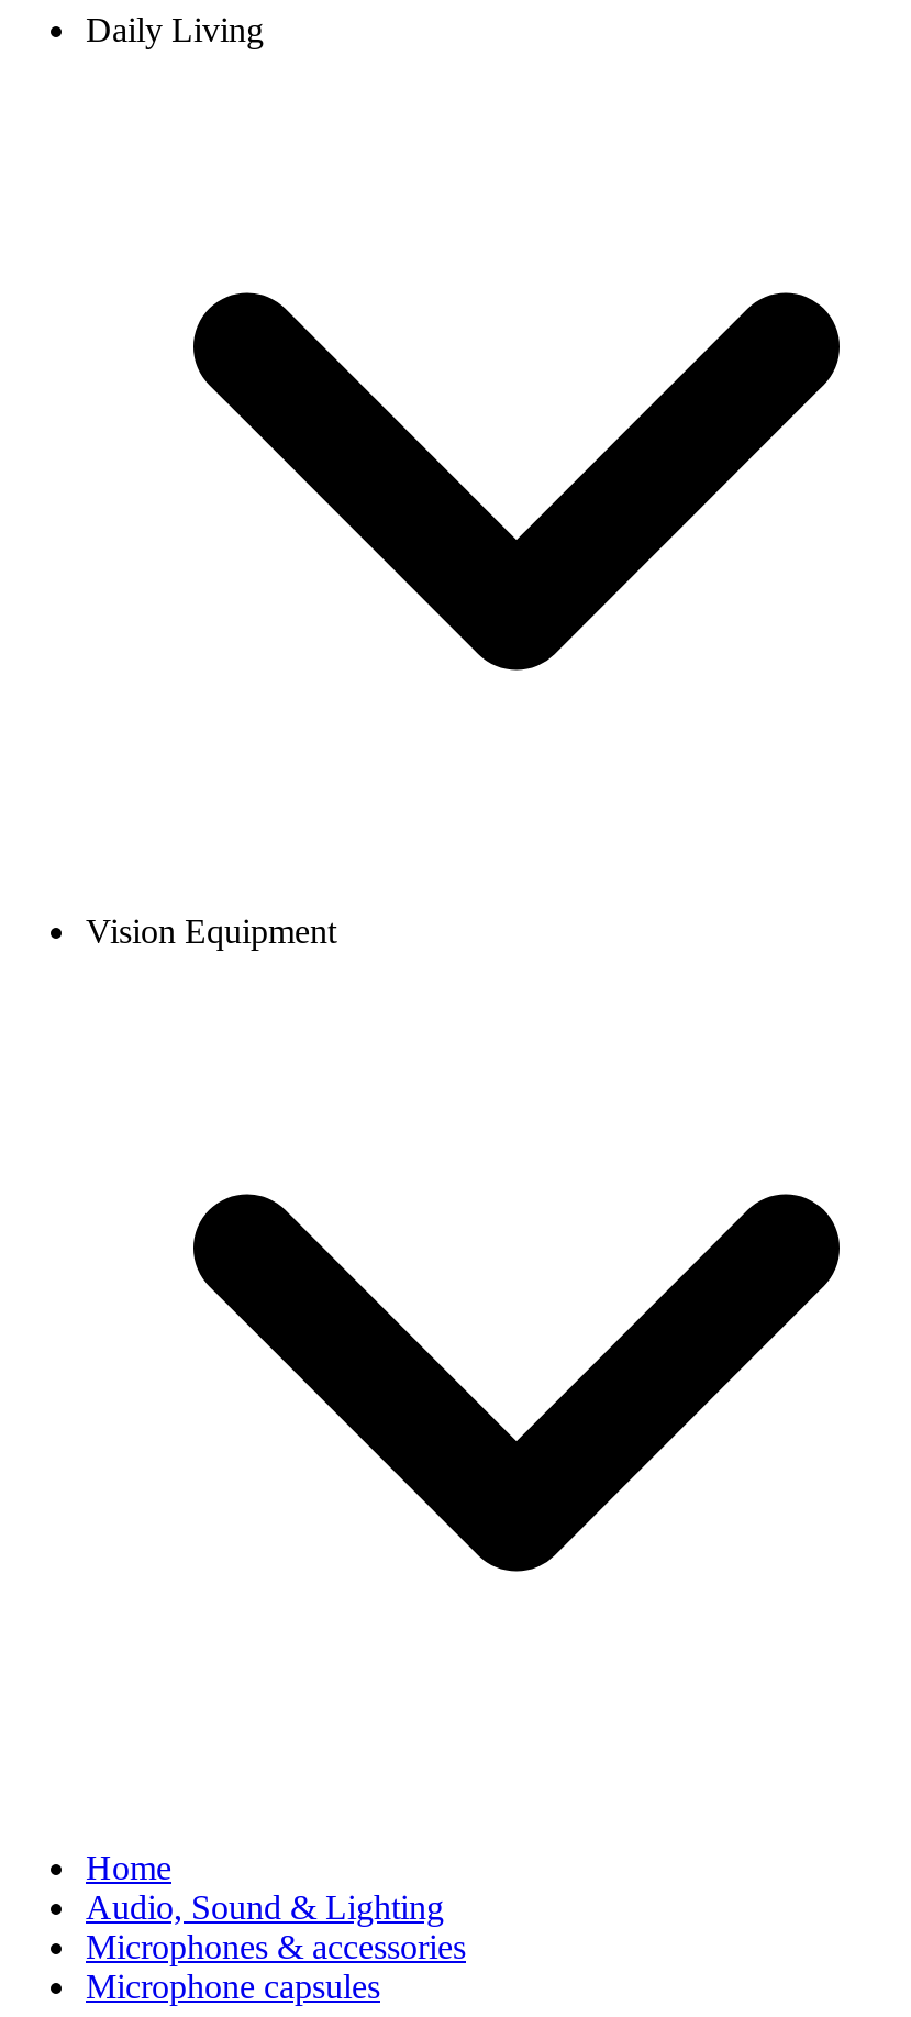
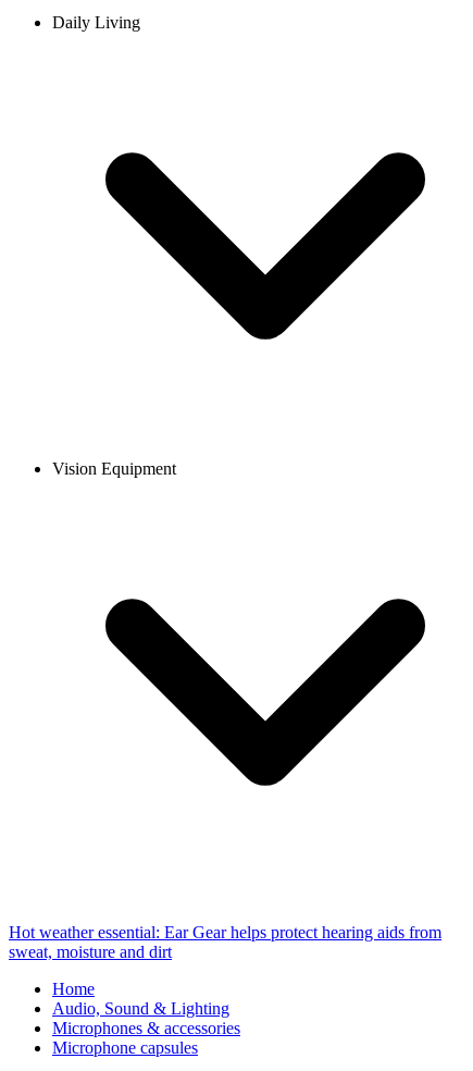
none -> [9,923,441,962] Hot weather essential: Ear Gear helps protect hearing aids from | sweat, moisture and dirt

